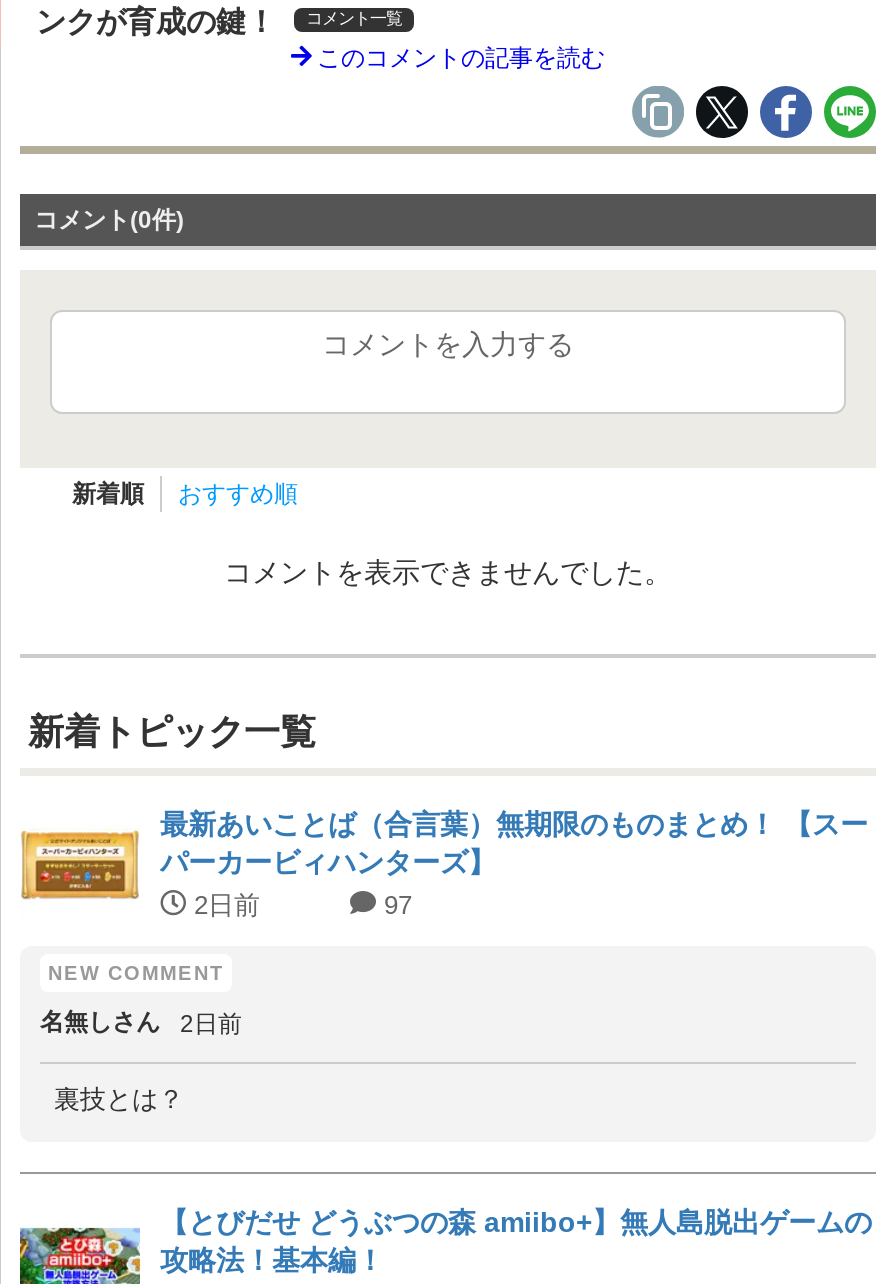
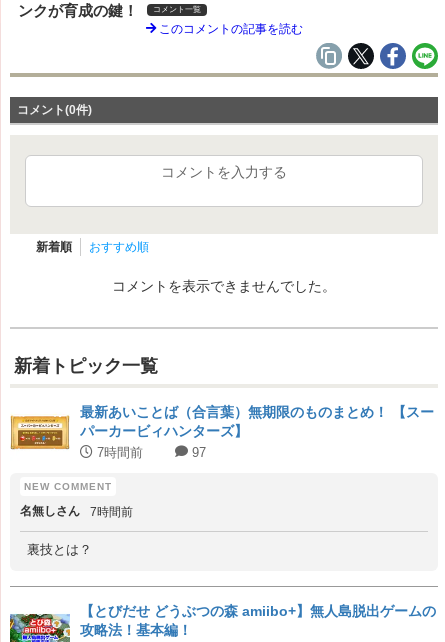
[186,890,260,920] 2日前 -> [93,445,143,460] 7時間前
[40,1008,242,1038] 名無しさん 2日前 -> [20,504,133,519] 名無しさん 7時間前

